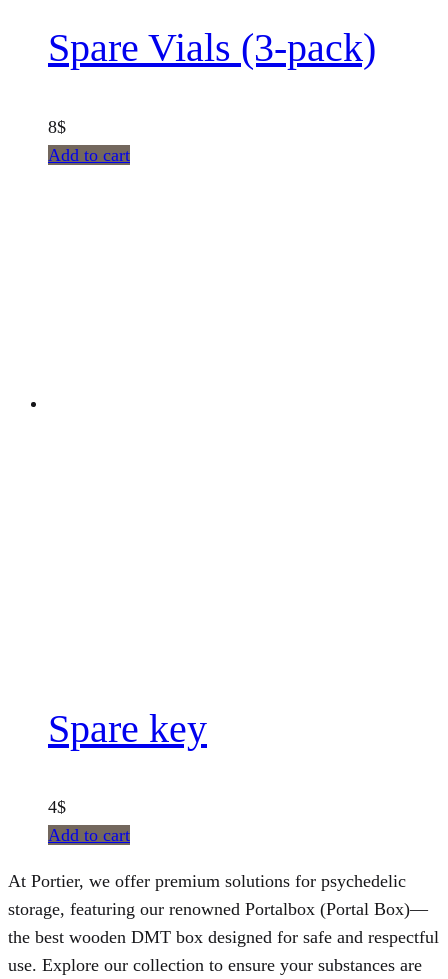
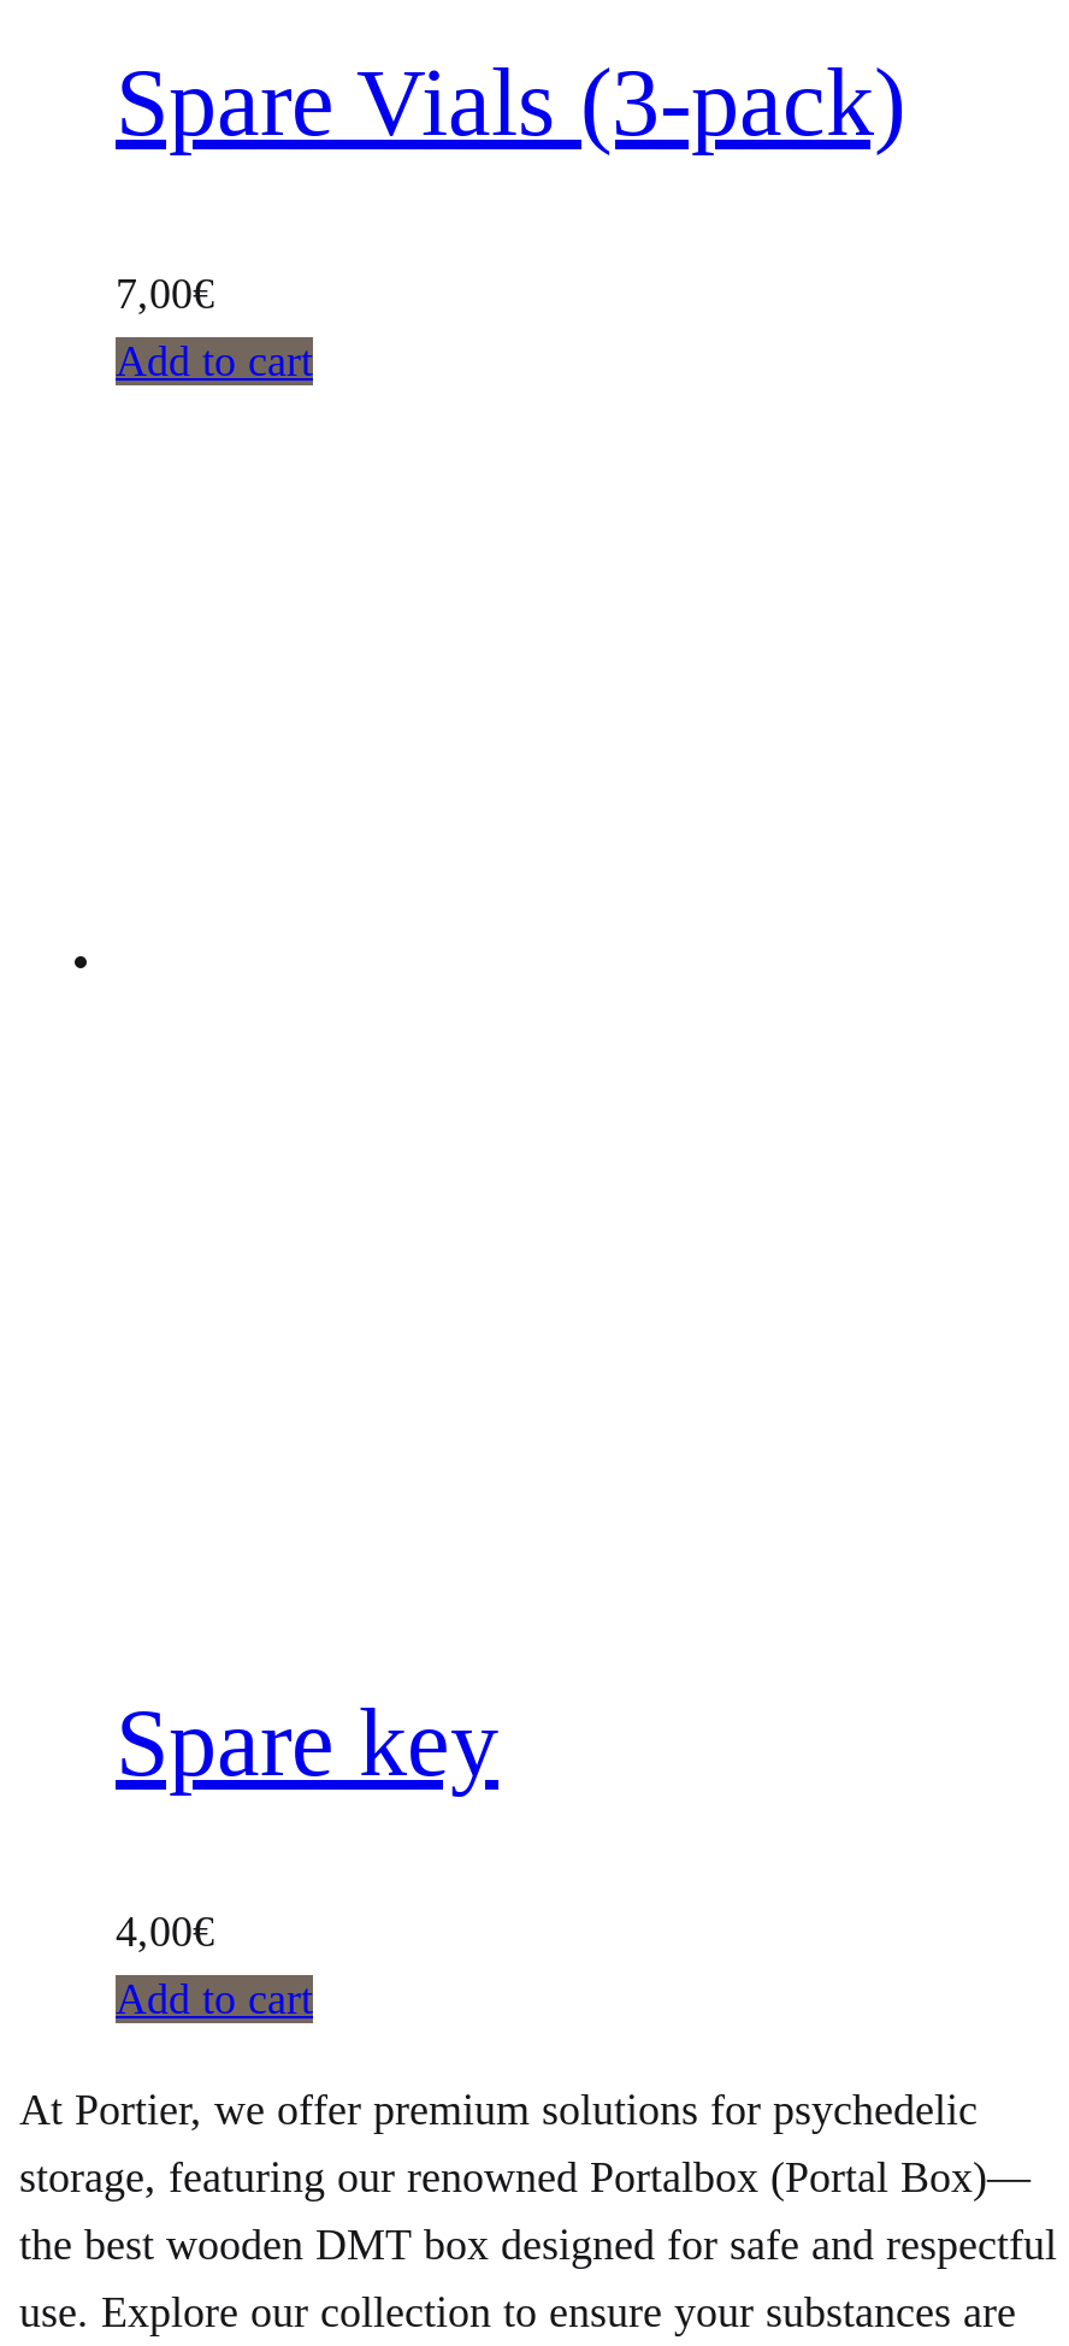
[48,117,66,137] 8$ -> [116,269,214,317] 7,00€
[48,797,66,817] 4$ -> [116,1908,214,1956] 4,00€

